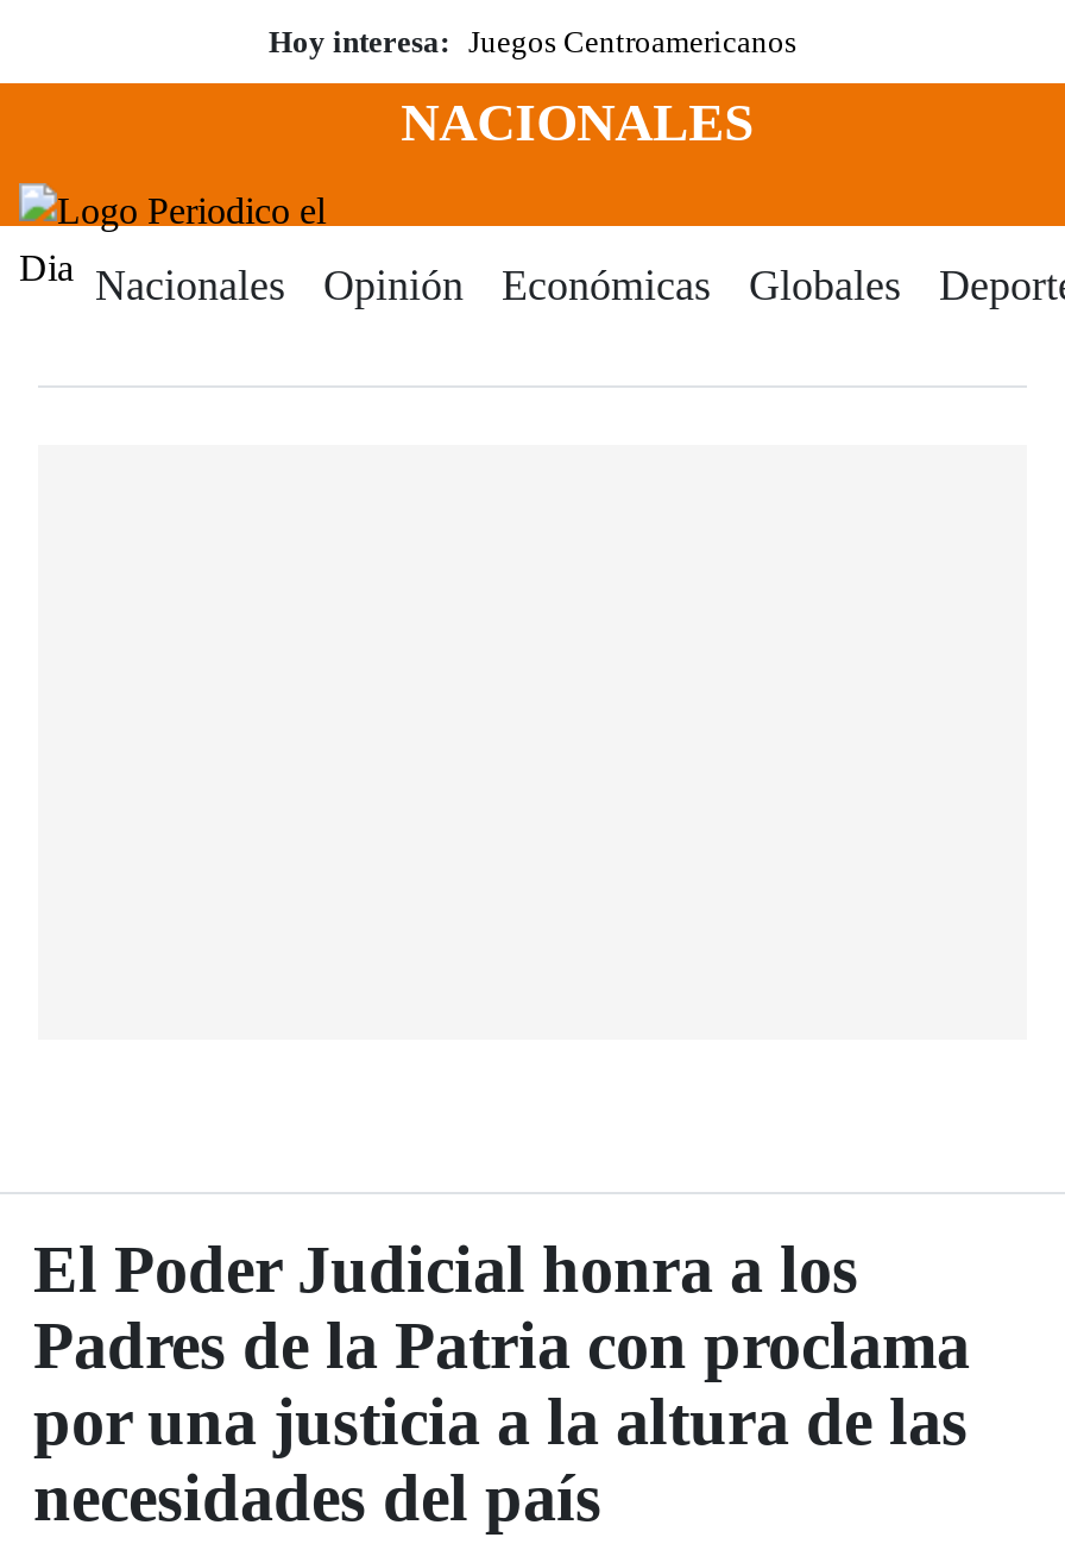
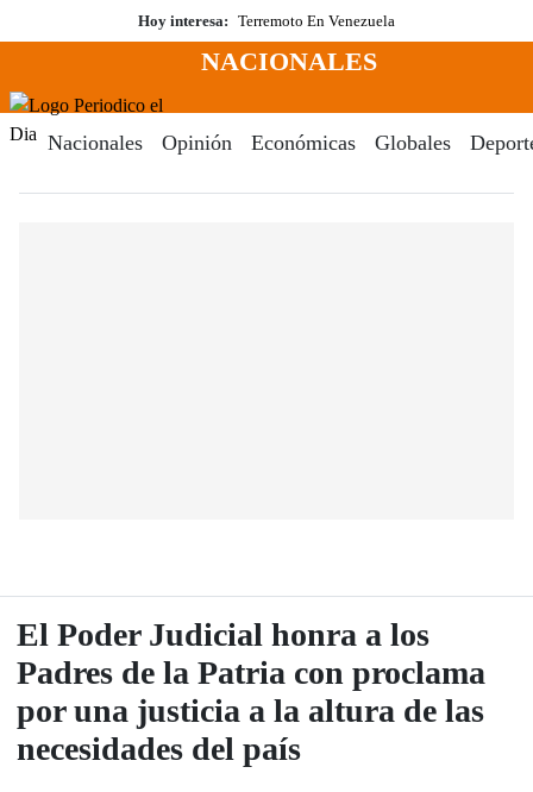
[269,24,796,59] Hoy interesa: Juegos Centroamericanos -> [138,12,395,30] Hoy interesa: Terremoto En Venezuela

